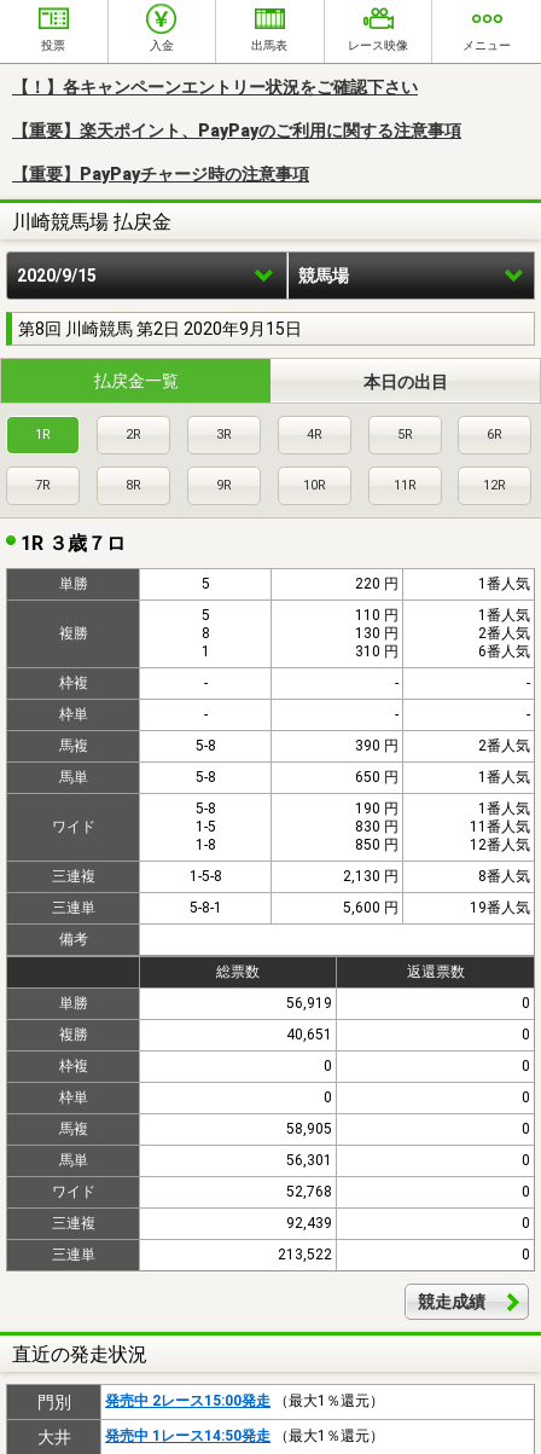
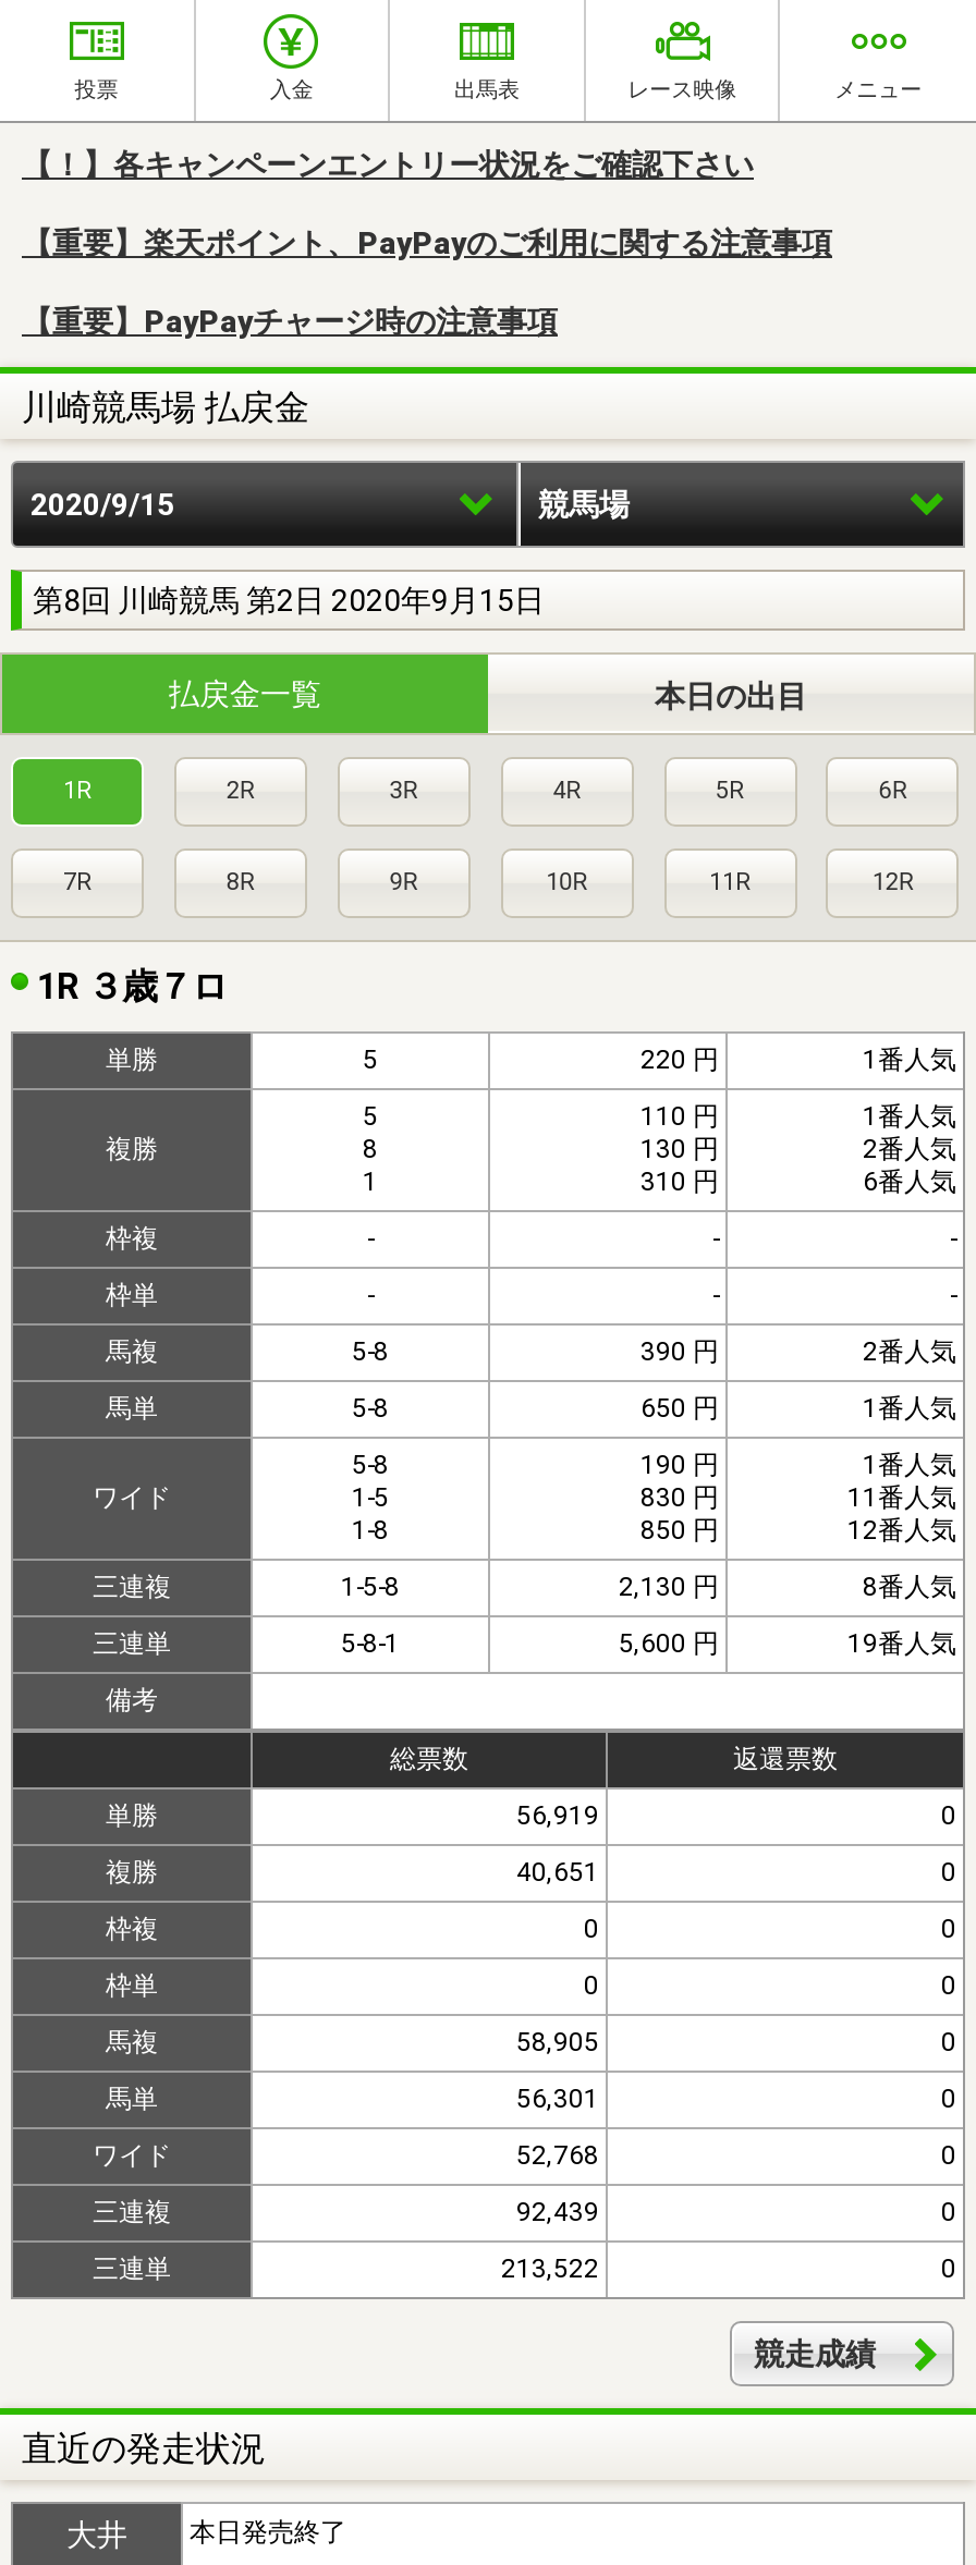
[37,1392,384,1411] 門別 | 発売中 2レース15:00発走（最大1％還元） -> none
[105,1427,384,1444] 発売中 1レース14:50発走（最大1％還元） -> [190,2517,346,2547] 本日発売終了

